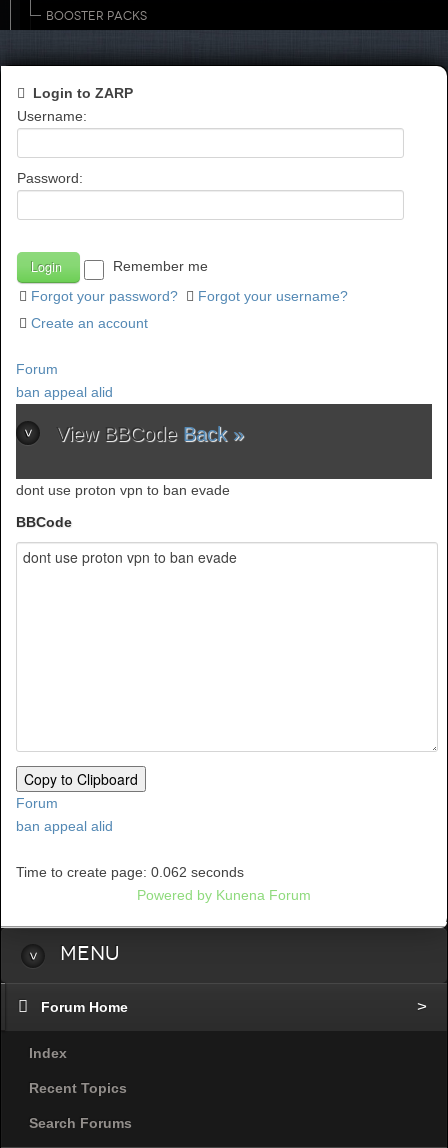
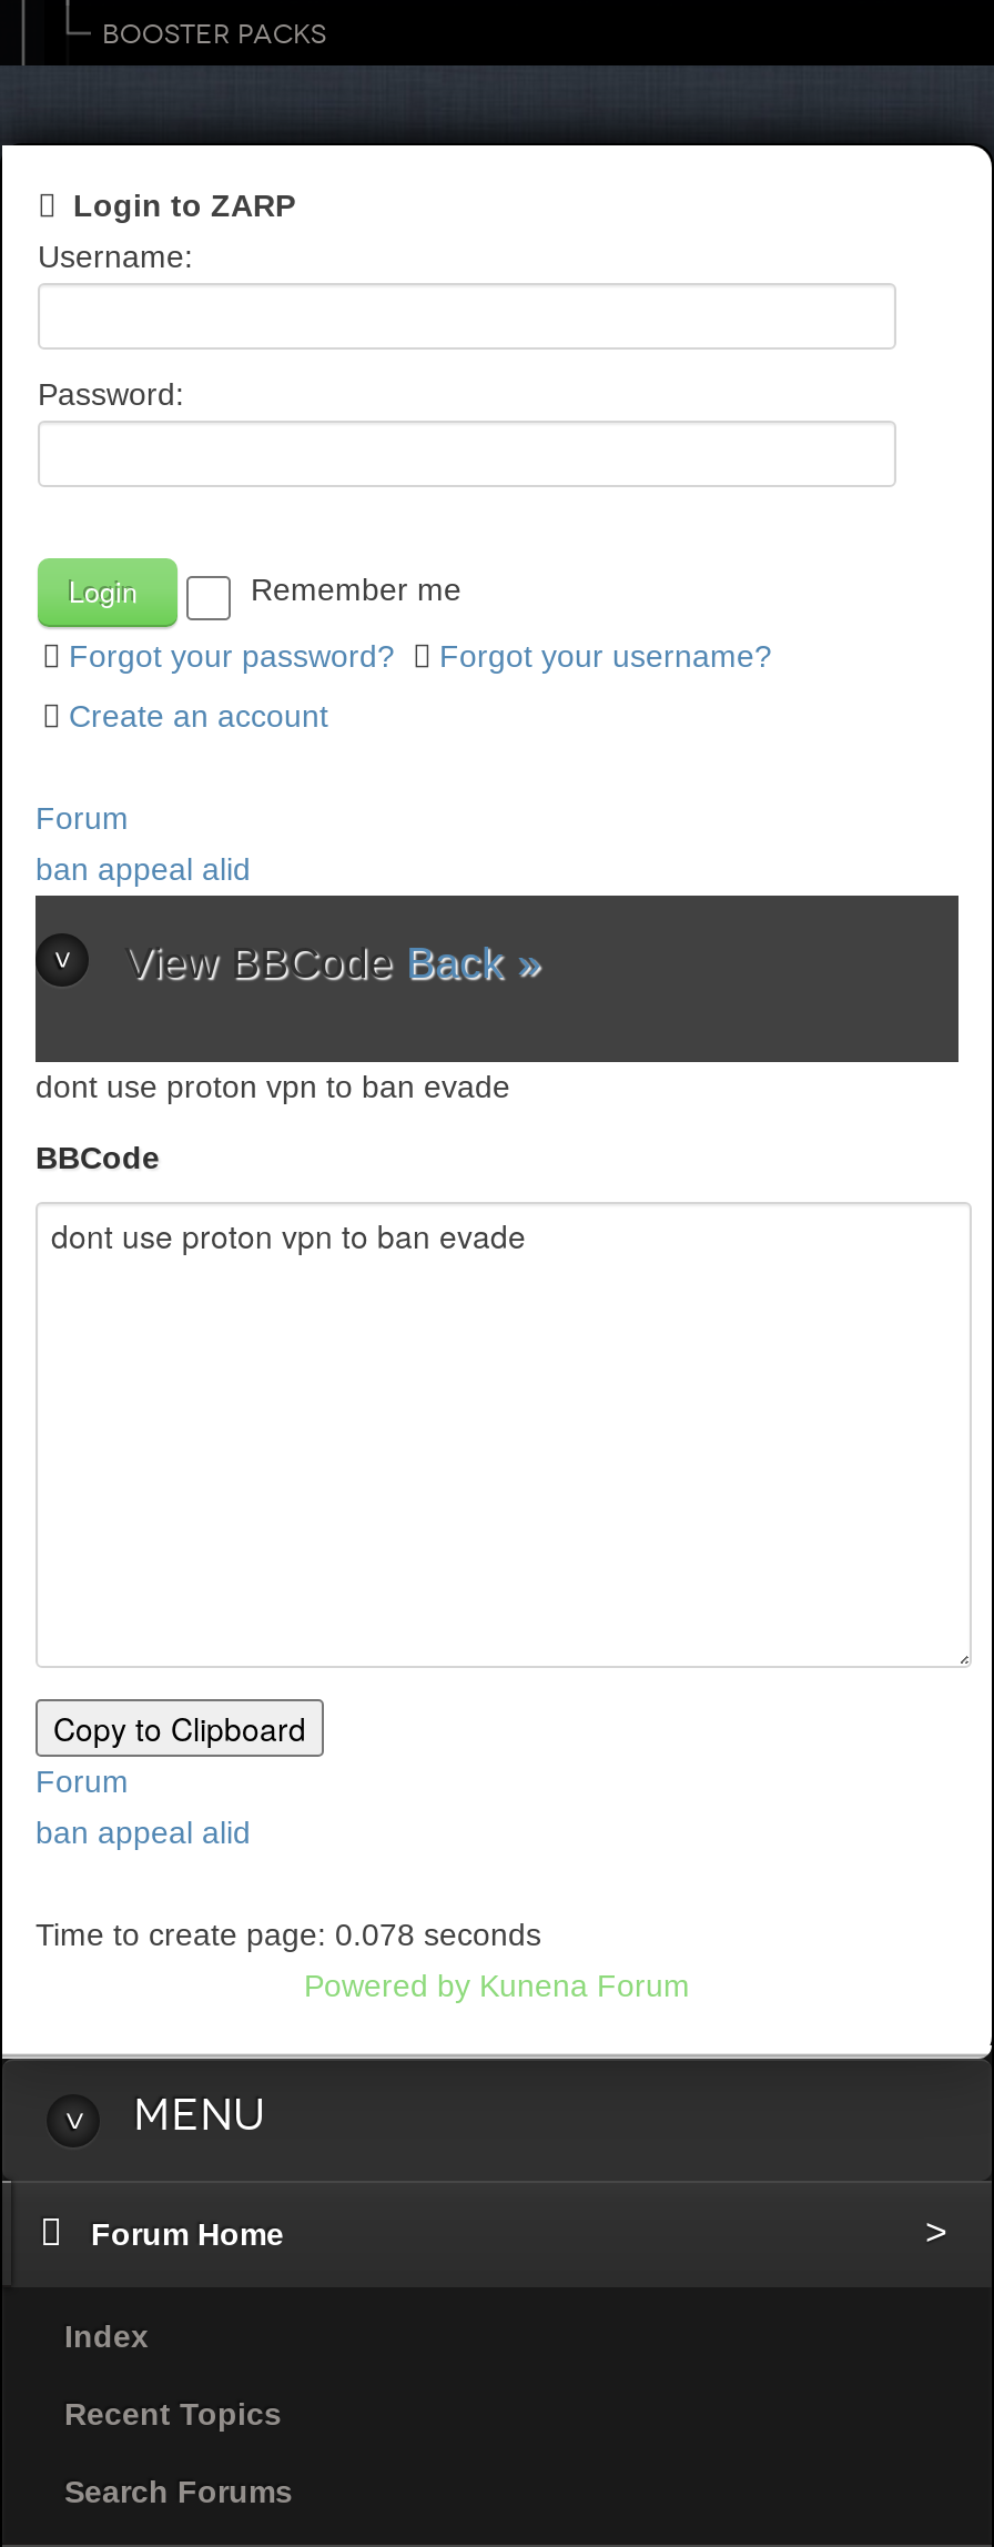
[16,864,244,880] Time to create page: 0.062 seconds -> [35,1917,541,1952] Time to create page: 0.078 seconds

